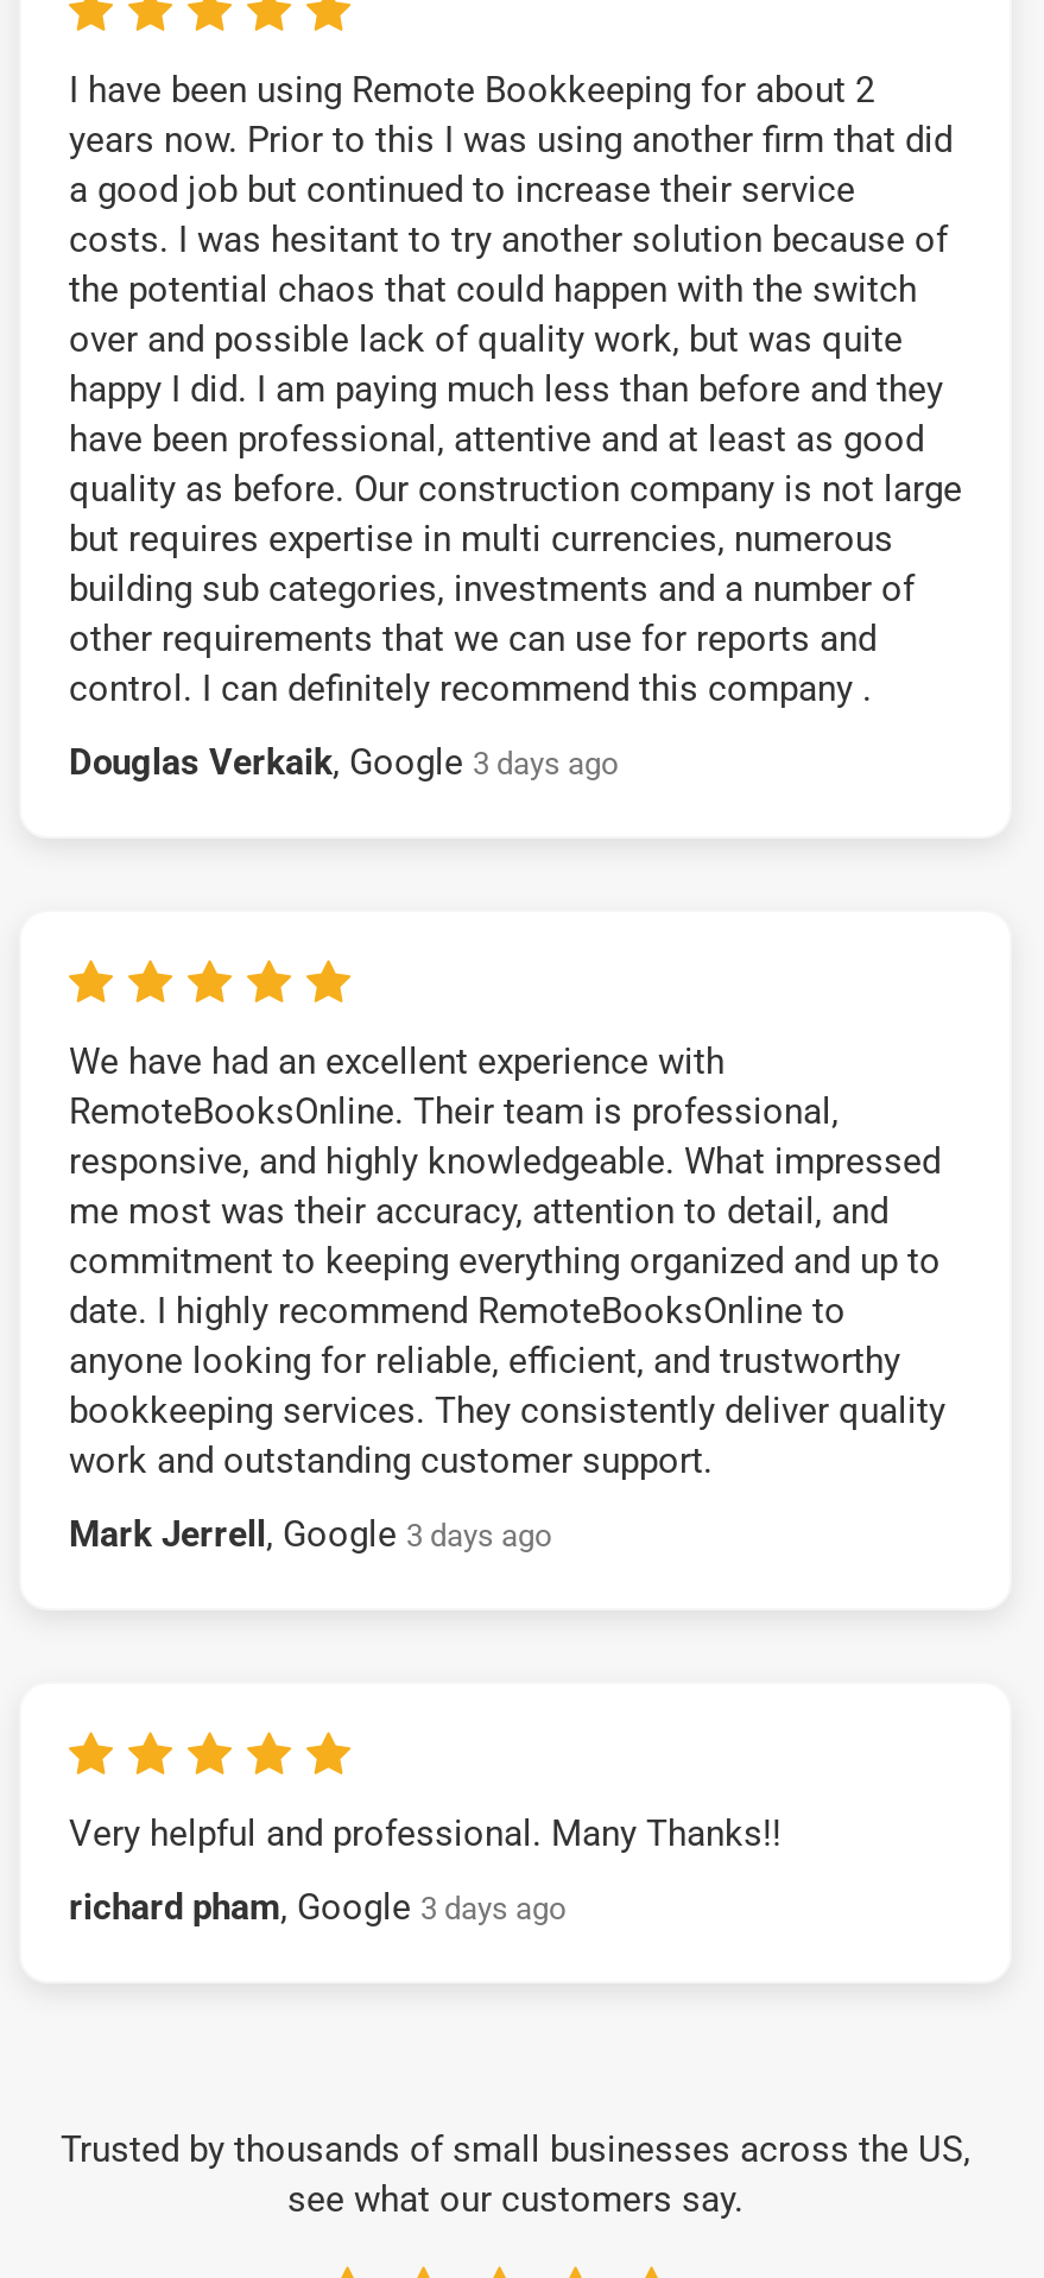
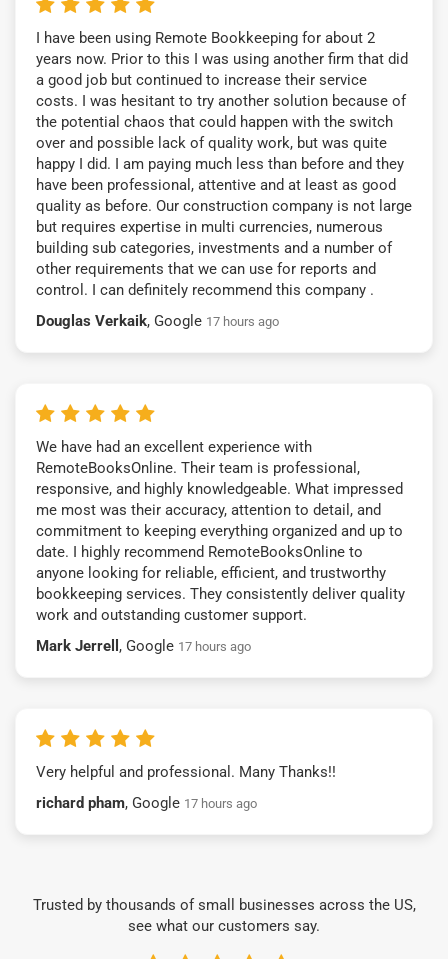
[69,740,618,783] Douglas Verkaik, Google 3 days ago -> [36,311,279,329] Douglas Verkaik, Google 17 hours ago
[69,1512,551,1555] Mark Jerrell, Google 3 days ago -> [36,636,251,654] Mark Jerrell, Google 17 hours ago
[69,1885,565,1928] richard pham, Google 3 days ago -> [36,793,257,811] richard pham, Google 17 hours ago

